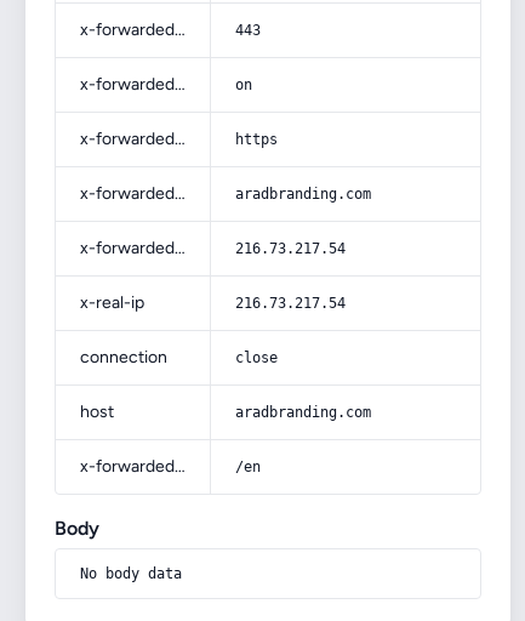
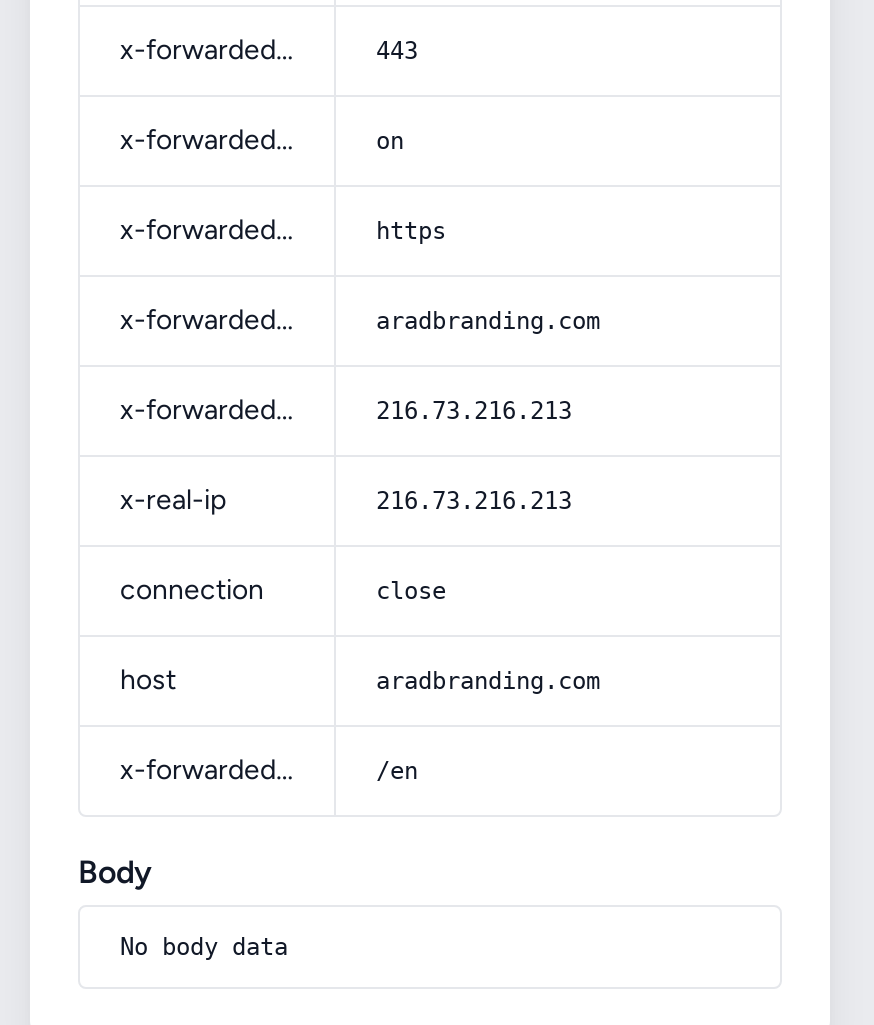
[235,240,346,257] 216.73.217.54 -> [376,397,572,425] 216.73.216.213
[235,295,346,312] 216.73.217.54 -> [376,487,572,515] 216.73.216.213

